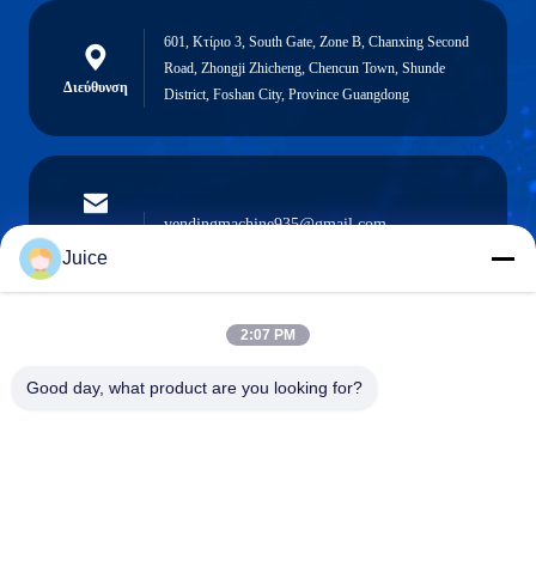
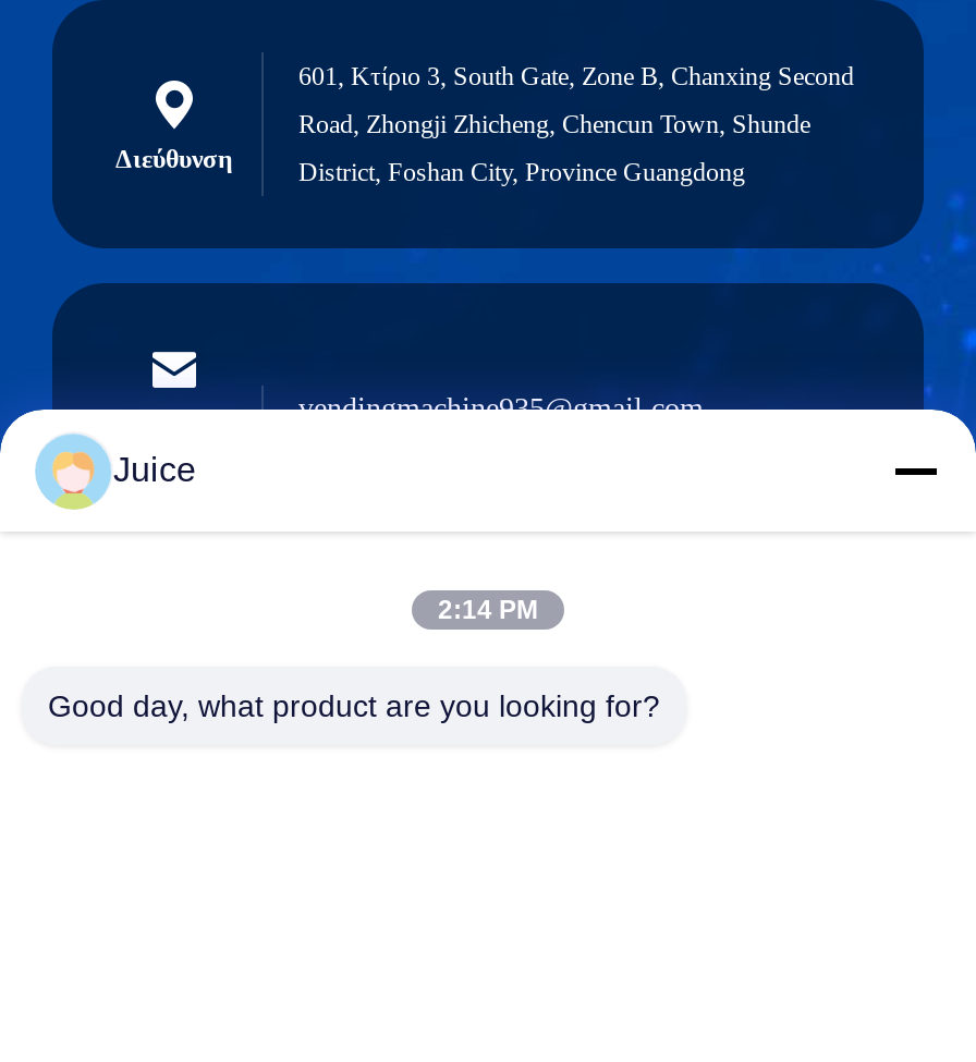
[240,327,296,343] 2:07 PM -> [438,595,538,625] 2:14 PM

